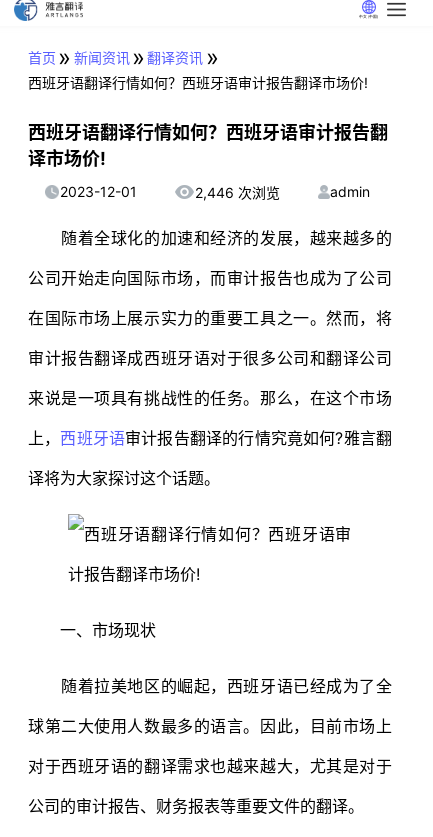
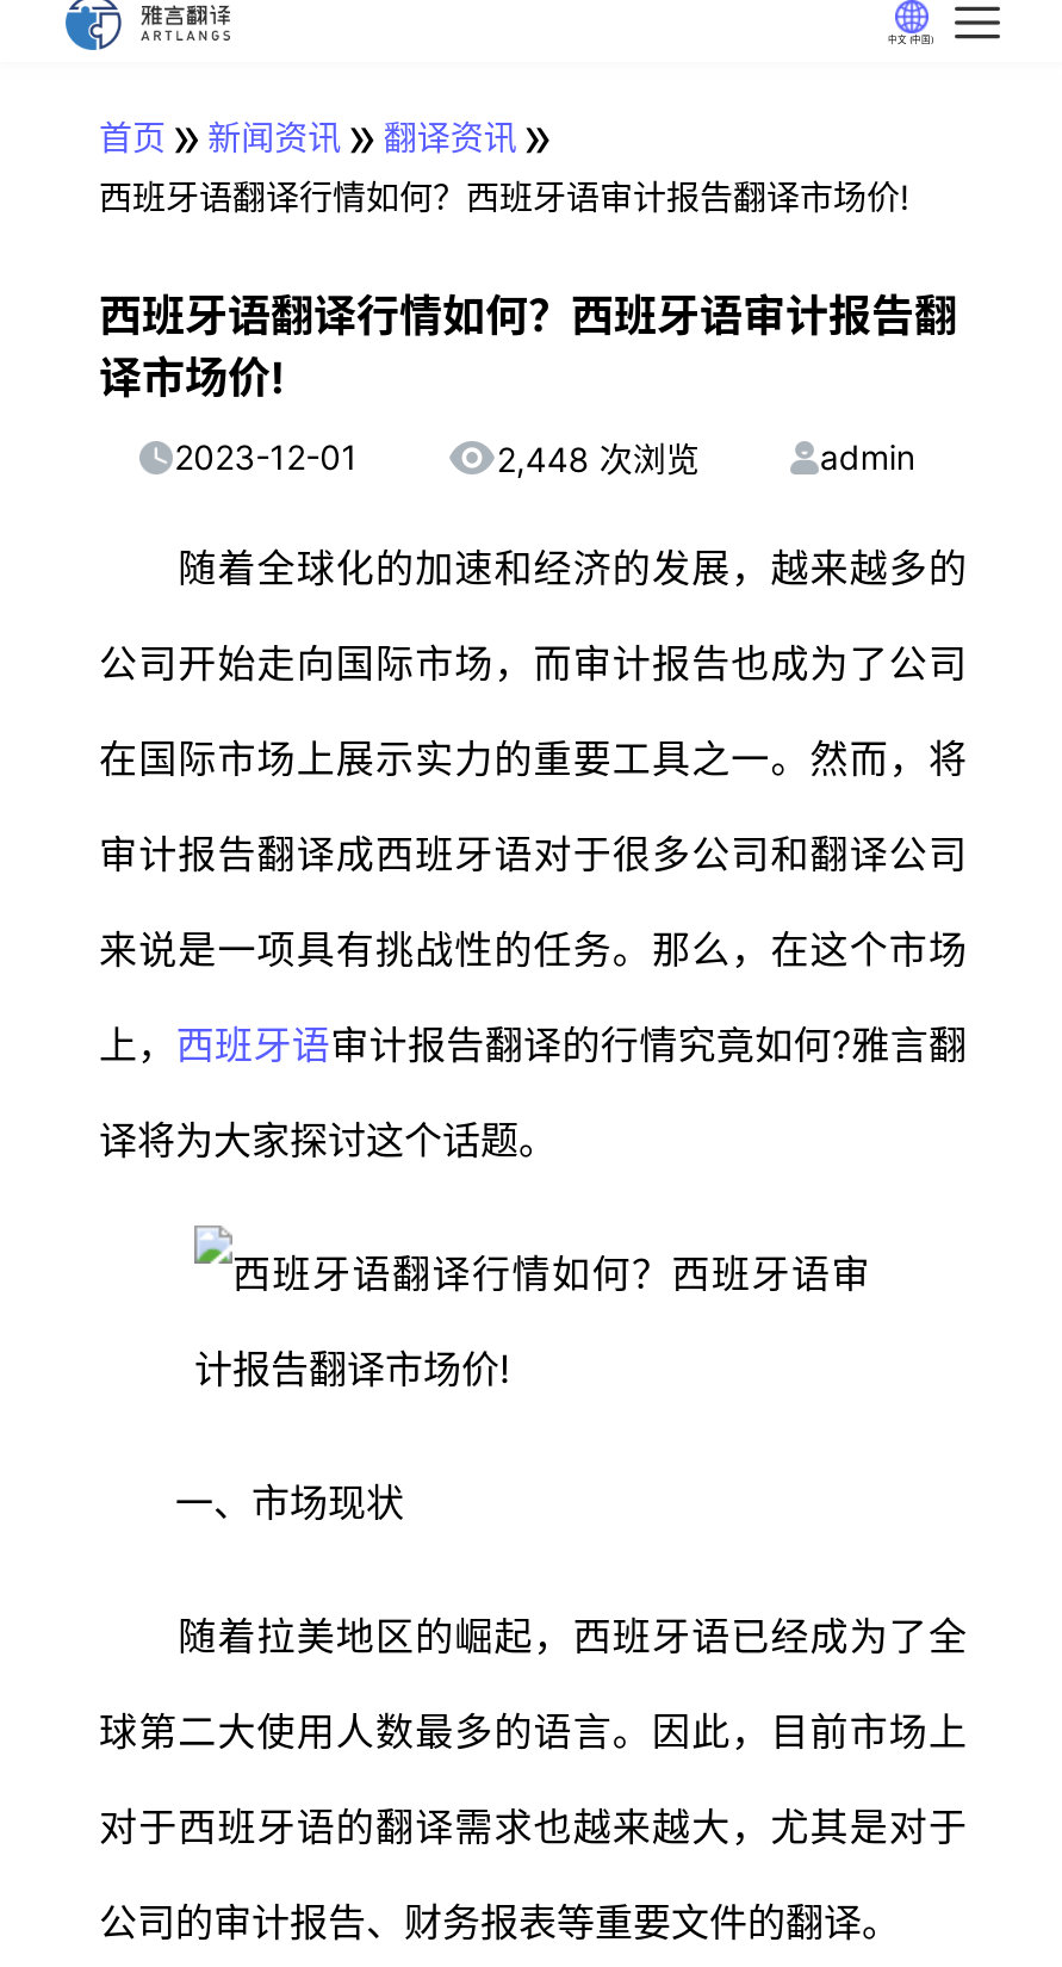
[195,184,280,201] 2,446 次浏览 -> [497,438,699,479] 2,448 次浏览

